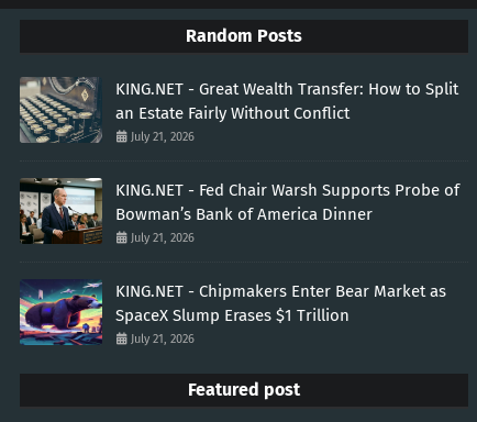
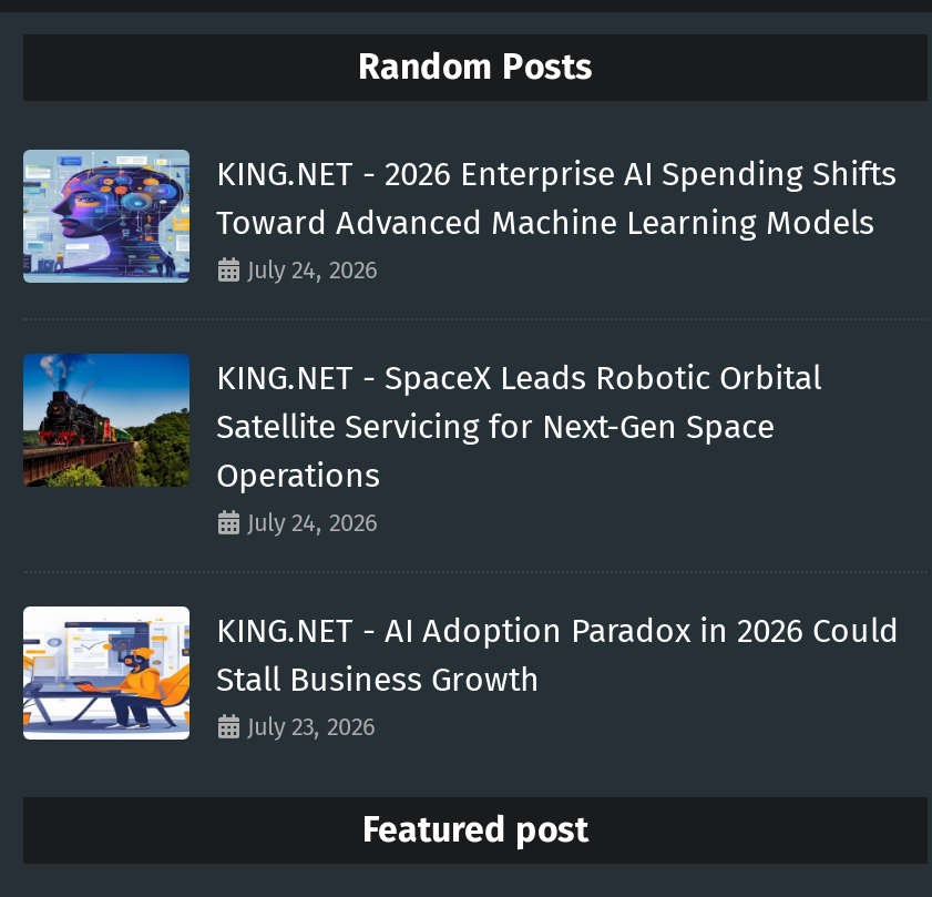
[19,77,458,144] [image] | KING.NET - Great Wealth Transfer: How to Split | an Estate Fairly Without Conflict | July 21, 2026 -> [23,147,897,285] [image] | KING.NET - 2026 Enterprise AI Spending Shifts | Toward Advanced Machine Learning Models | July 24, 2026
[19,177,459,245] [image] | KING.NET - Fed Chair Warsh Supports Probe of | Bowman’s Bank of America Dinner | July 21, 2026 -> [21,351,821,537] [image] | KING.NET - SpaceX Leads Robotic Orbital | Satellite Servicing for Next-Gen Space | Operations | July 24, 2026
[19,280,446,346] [image] | KING.NET - Chipmakers Enter Bear Market as | SpaceX Slump Erases $1 Trillion | July 21, 2026 -> [21,604,899,742] [image] | KING.NET - AI Adoption Paradox in 2026 Could | Stall Business Growth | July 23, 2026

